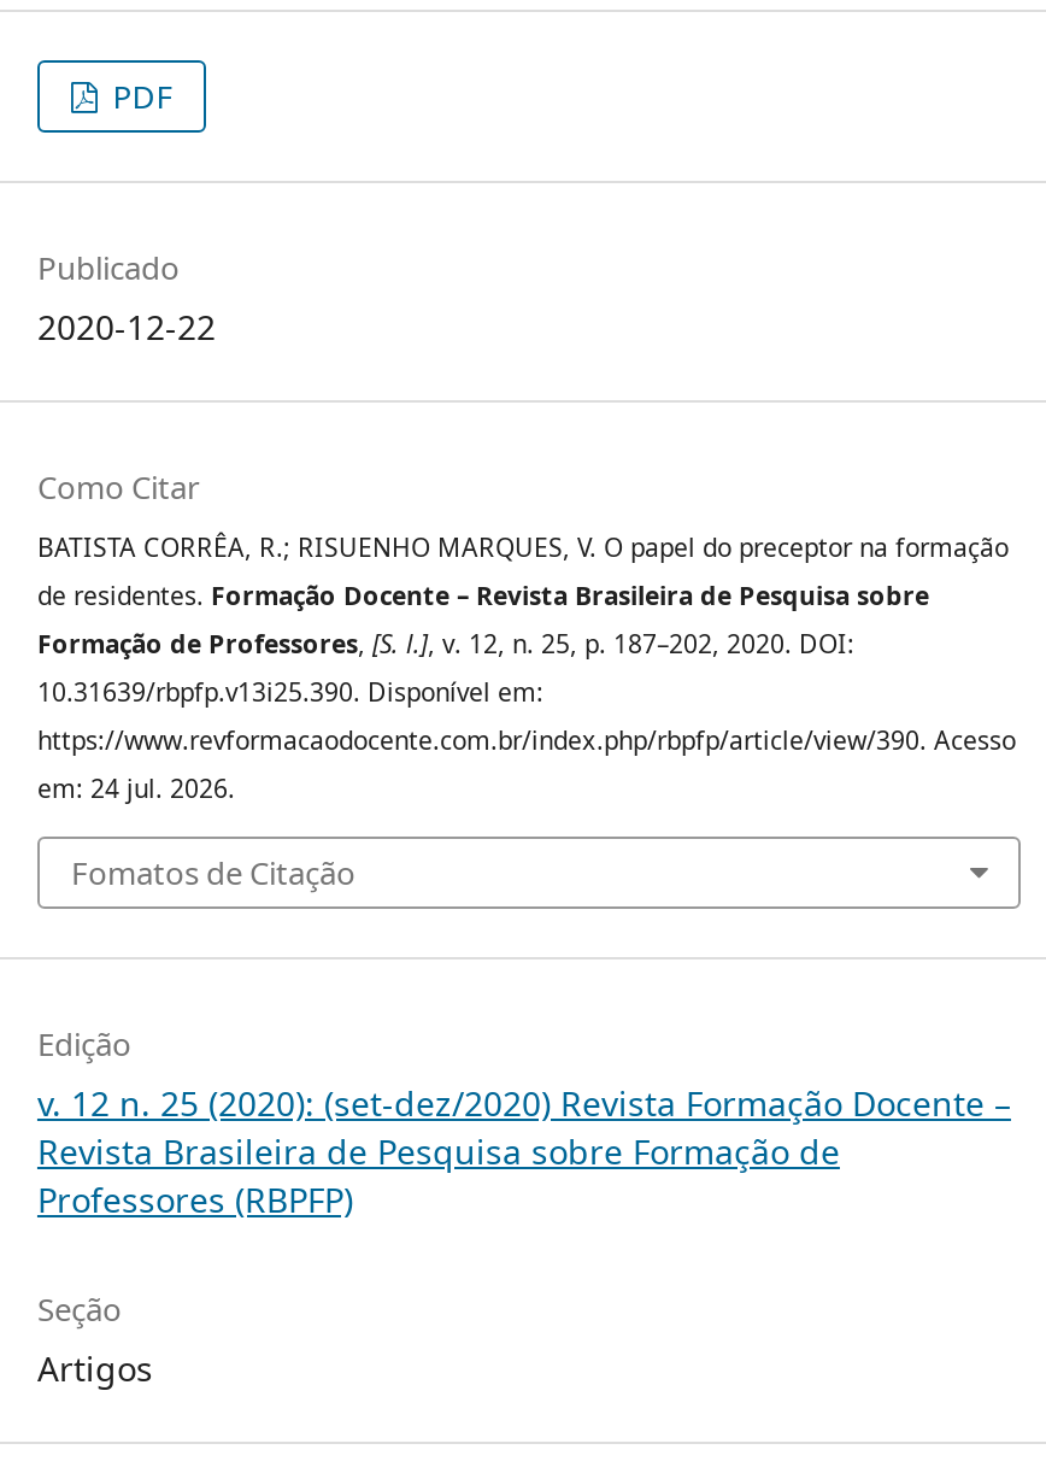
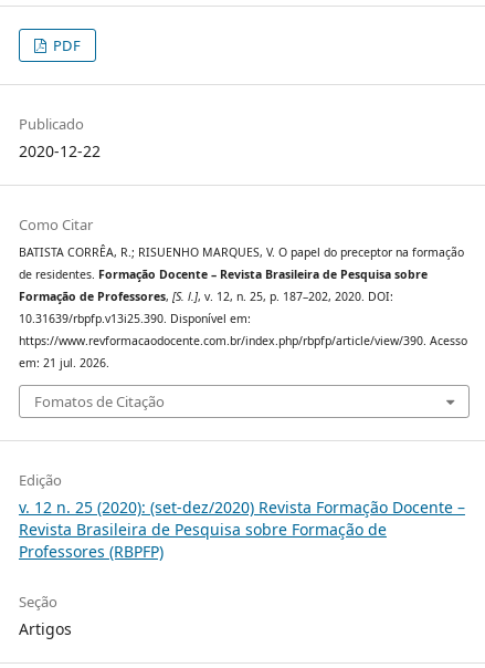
[37,771,235,804] em: 24 jul. 2026. -> [19,355,109,370] em: 21 jul. 2026.

